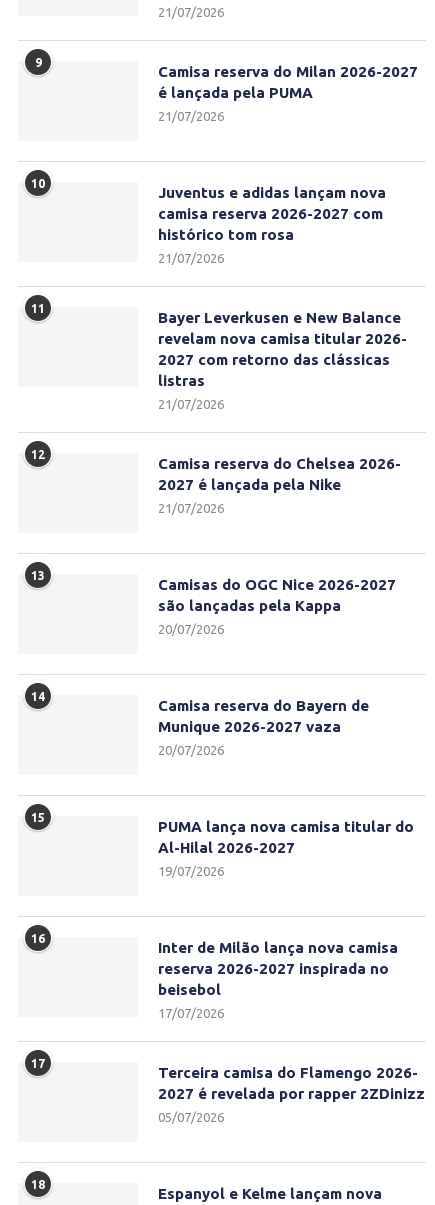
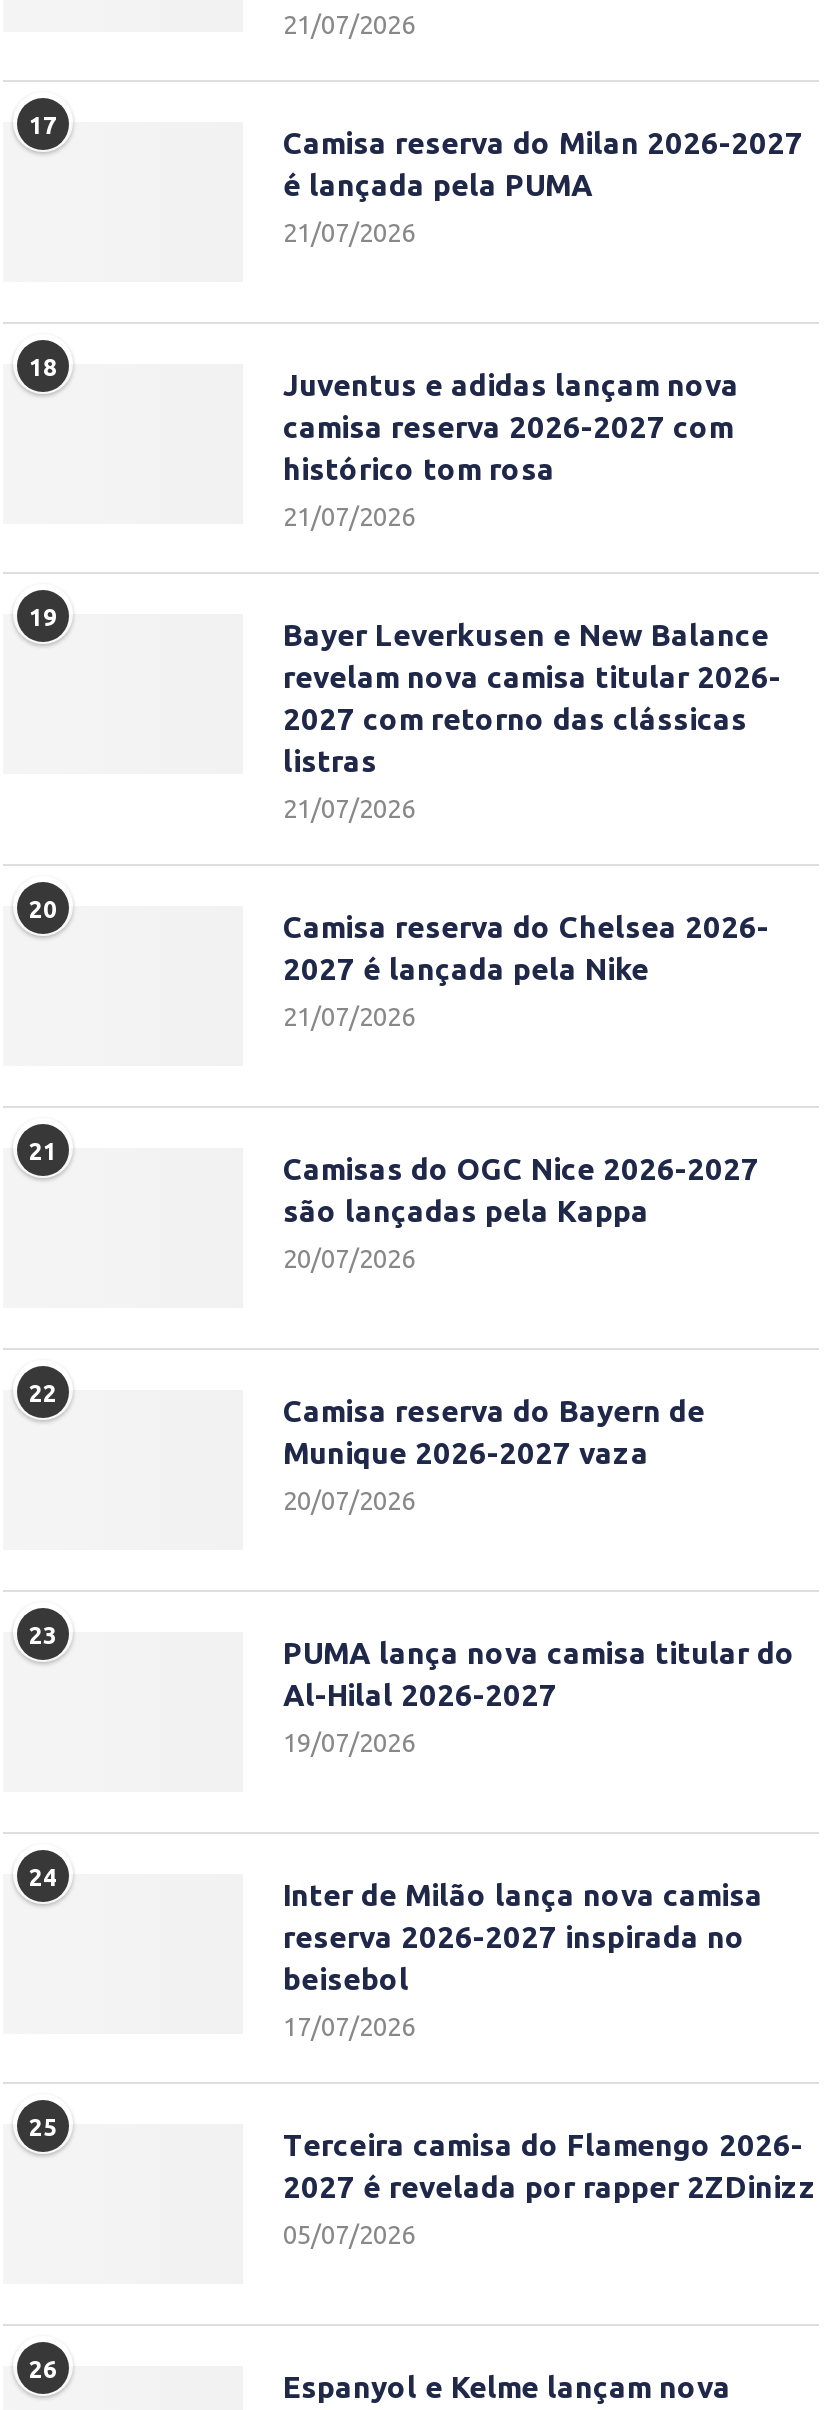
[34,56,41,69] 9 -> [29,112,57,138] 17
[31,177,45,190] 10 -> [29,354,57,380] 18
[31,302,45,315] 11 -> [29,604,57,630] 19
[31,448,45,461] 12 -> [29,896,57,922] 20
[31,569,45,582] 13 -> [29,1138,57,1164] 21
[31,690,45,703] 14 -> [29,1380,57,1406] 22
[31,811,45,824] 15 -> [29,1622,57,1648] 23
[31,932,45,945] 16 -> [29,1864,57,1890] 24
[31,1057,45,1070] 17 -> [29,2114,57,2140] 25
[31,1178,45,1191] 18 -> [29,2356,57,2382] 26

